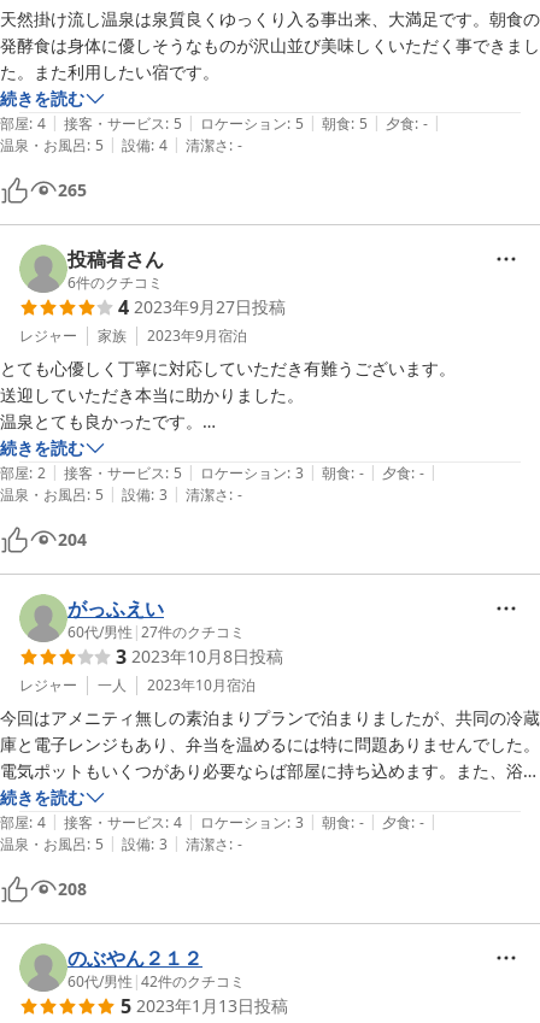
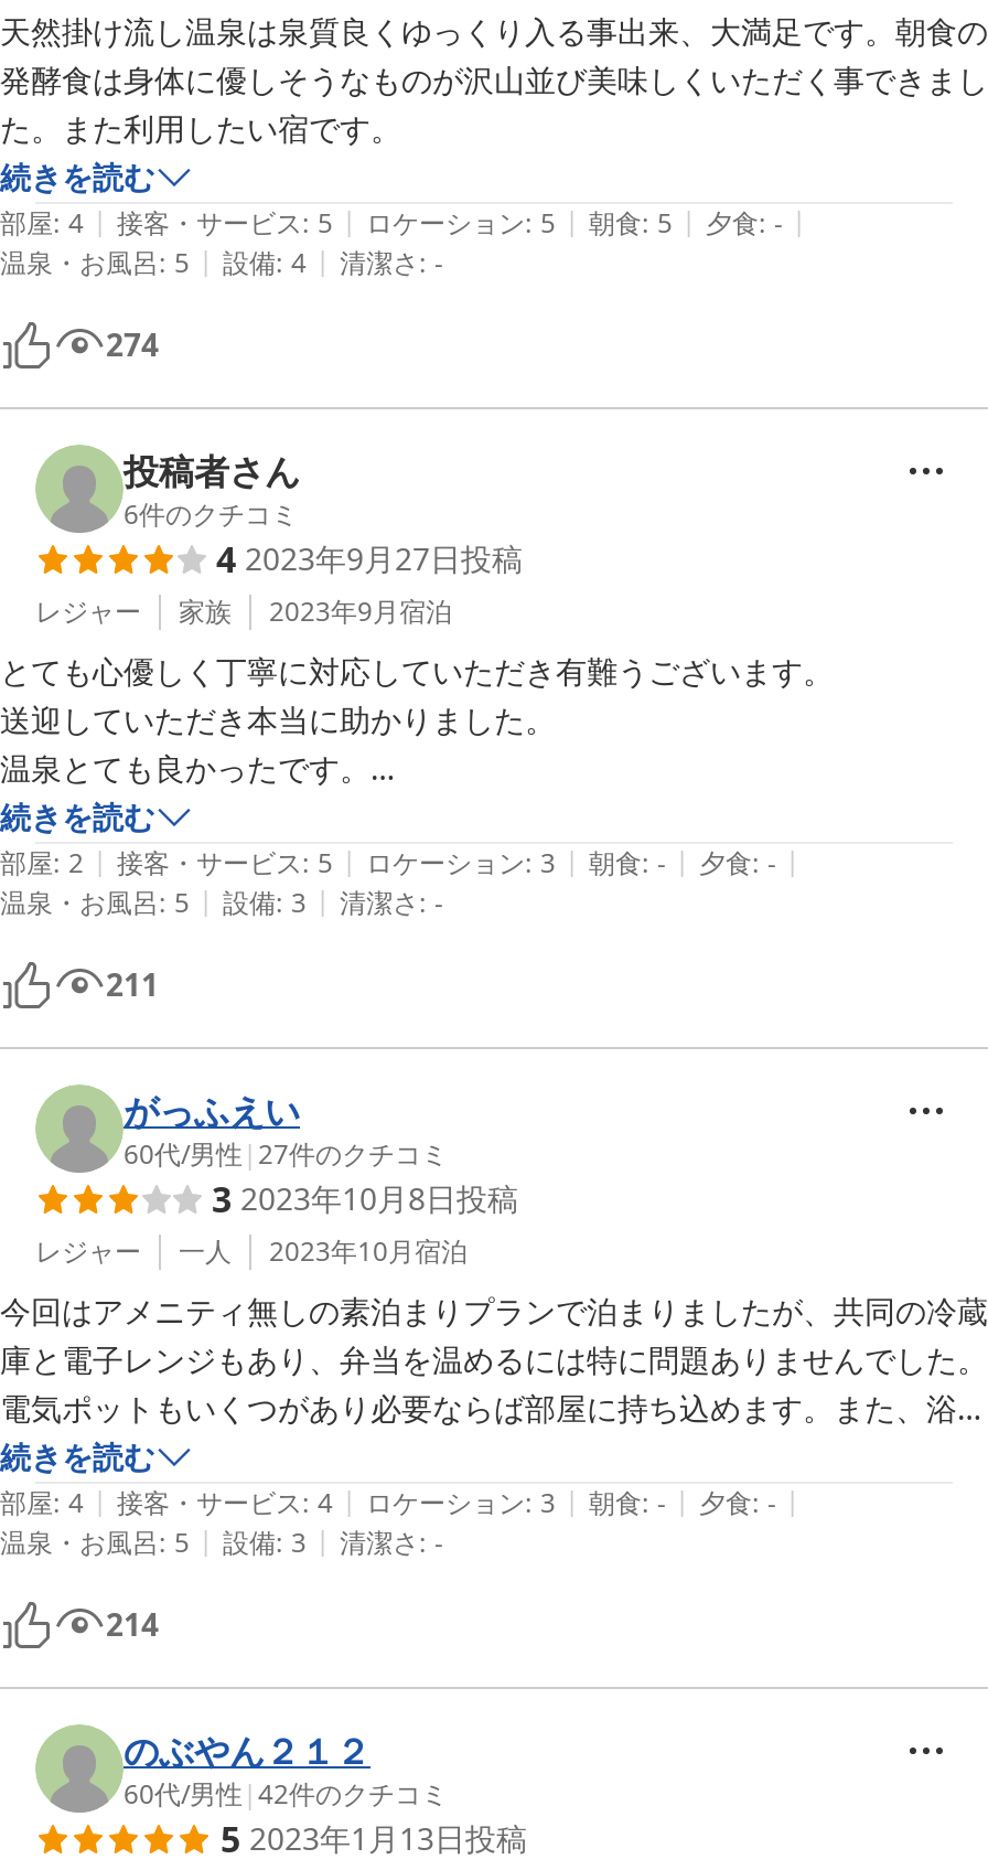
[58,178,87,201] 265 -> [106,323,159,365] 274
[58,528,87,551] 204 -> [106,963,159,1005] 211
[58,877,87,900] 208 -> [106,1603,159,1645] 214

